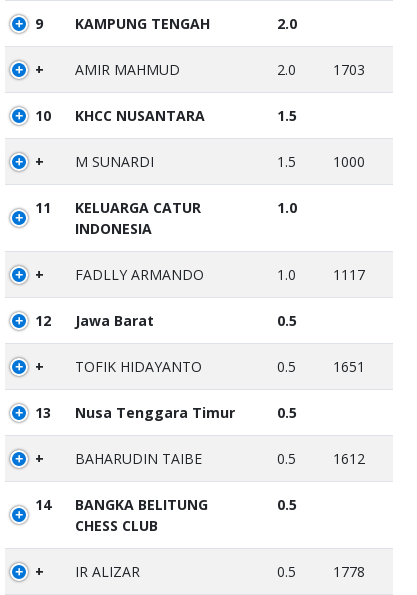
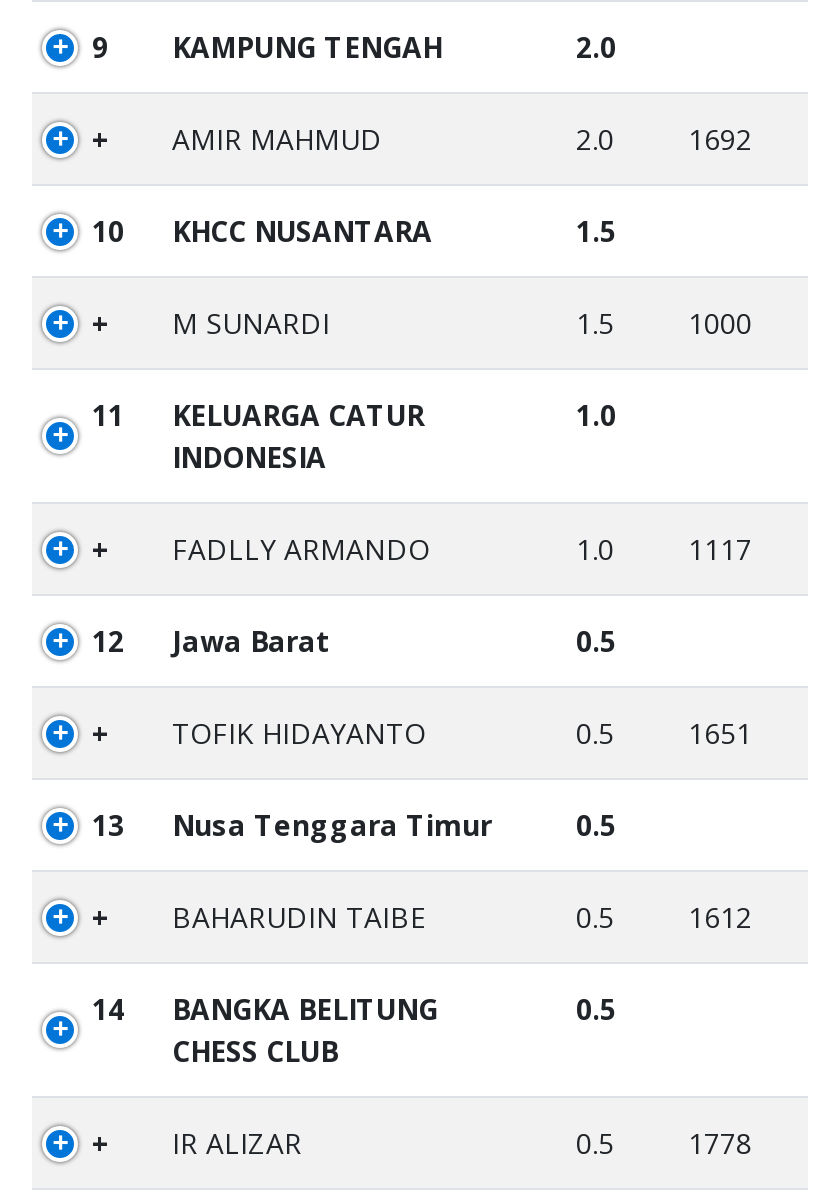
[277,60,365,79] 2.0 1703 -> [576,120,752,158] 2.0 1692

